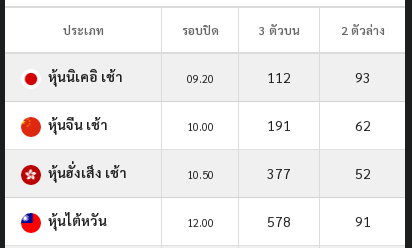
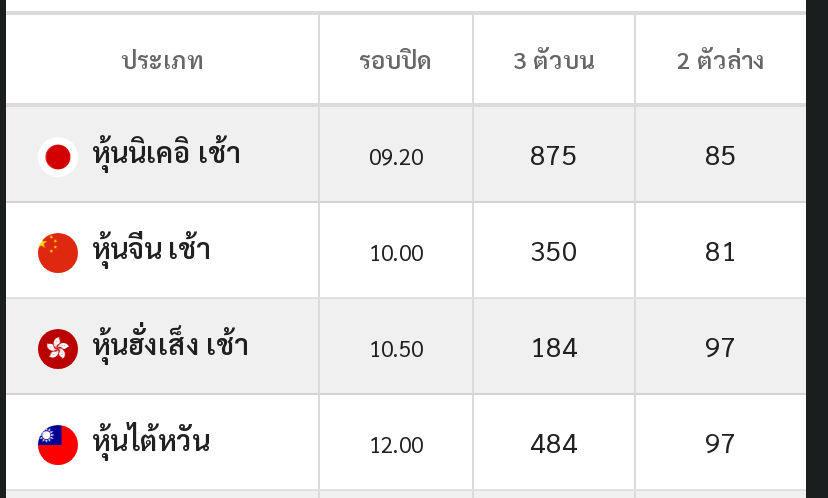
[267,68,291,86] 112 -> [530,135,578,171] 875
[354,68,370,86] 93 -> [705,135,737,171] 85
[267,116,291,134] 191 -> [530,231,578,267] 350
[354,116,370,134] 62 -> [705,231,737,267] 81
[267,164,291,182] 377 -> [530,327,578,363] 184
[354,164,370,182] 52 -> [705,327,737,363] 97
[267,212,291,230] 578 -> [530,423,578,459] 484
[354,212,370,230] 91 -> [705,423,737,459] 97

